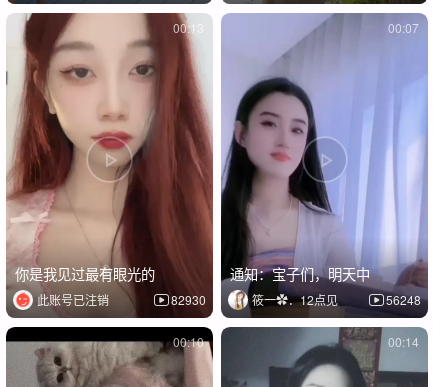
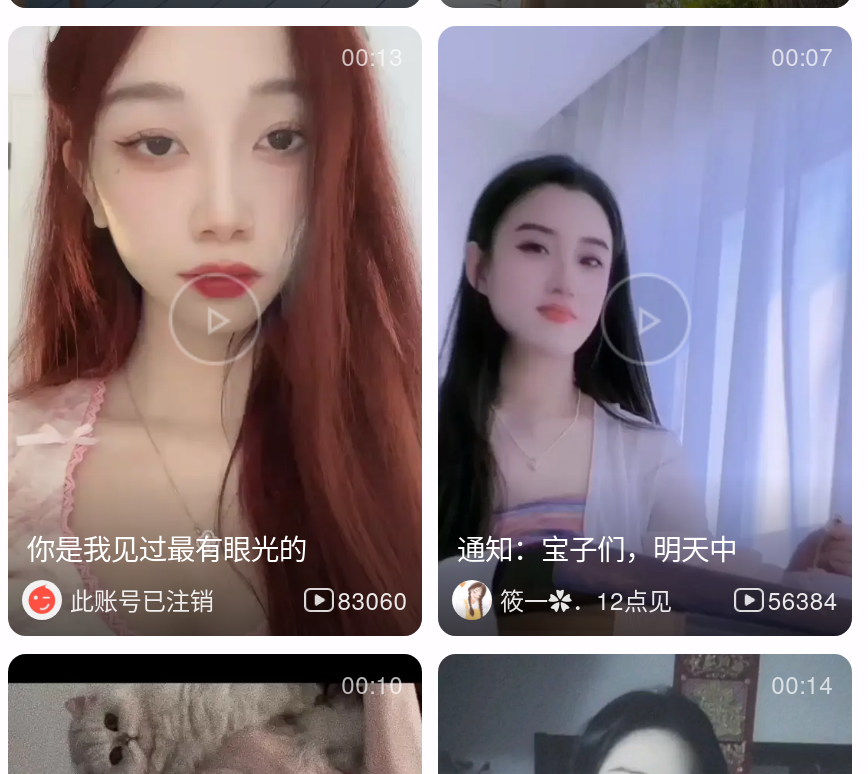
[171,291,206,308] 82930 -> [338,582,408,616] 83060
[386,291,421,308] 56248 -> [768,582,838,616] 56384

